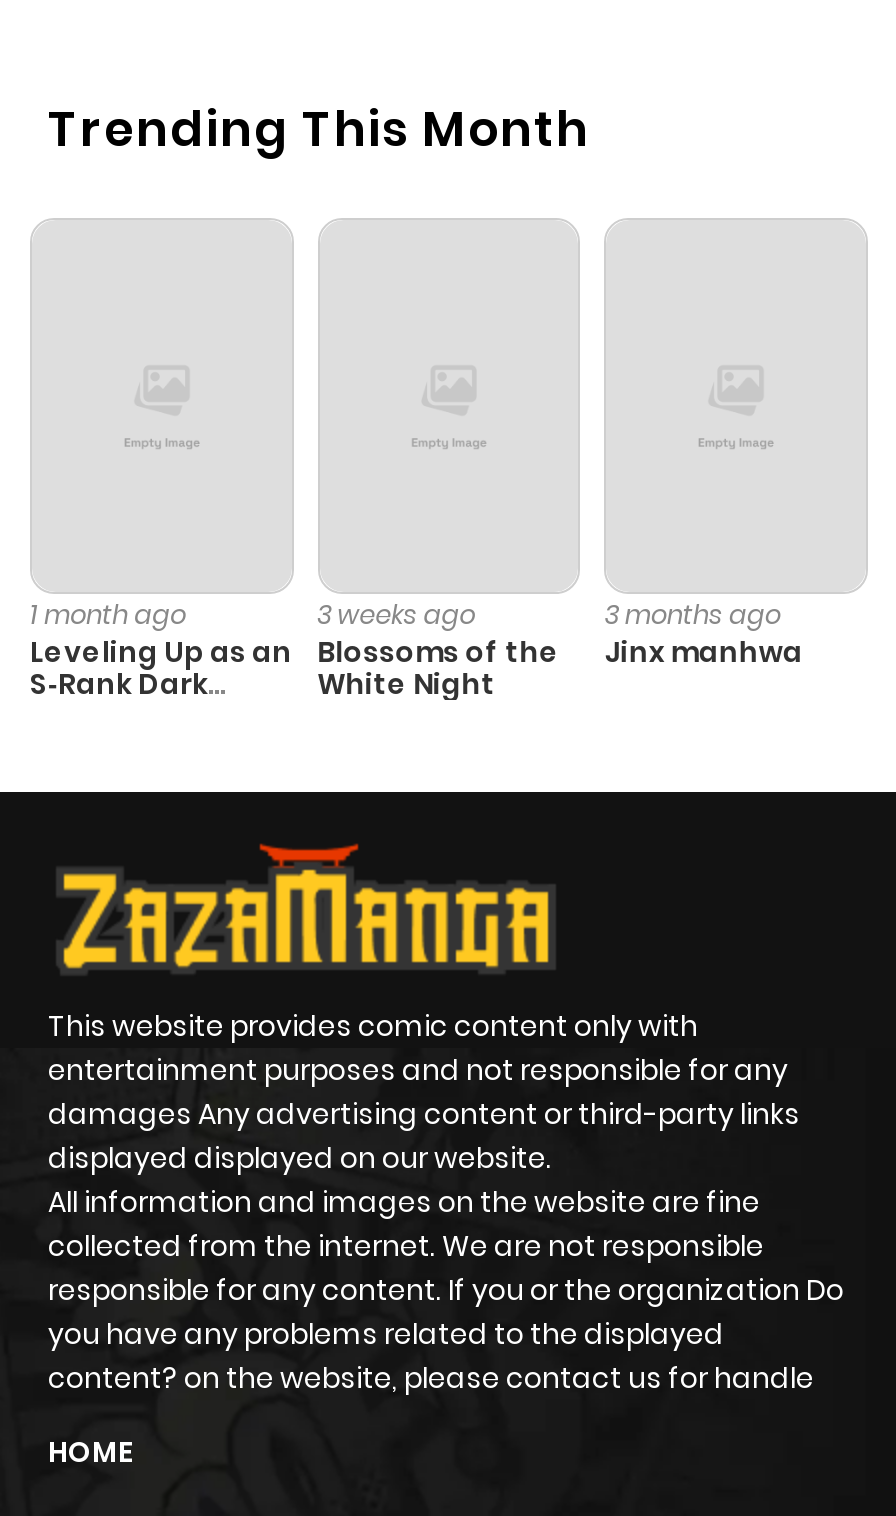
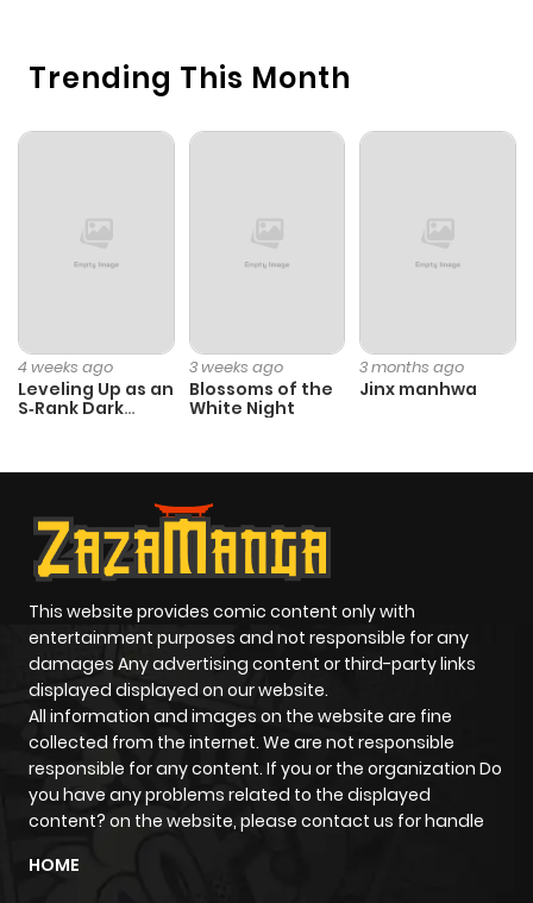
[30,596,186,634] 1 month ago -> [18,356,113,378] 4 weeks ago

